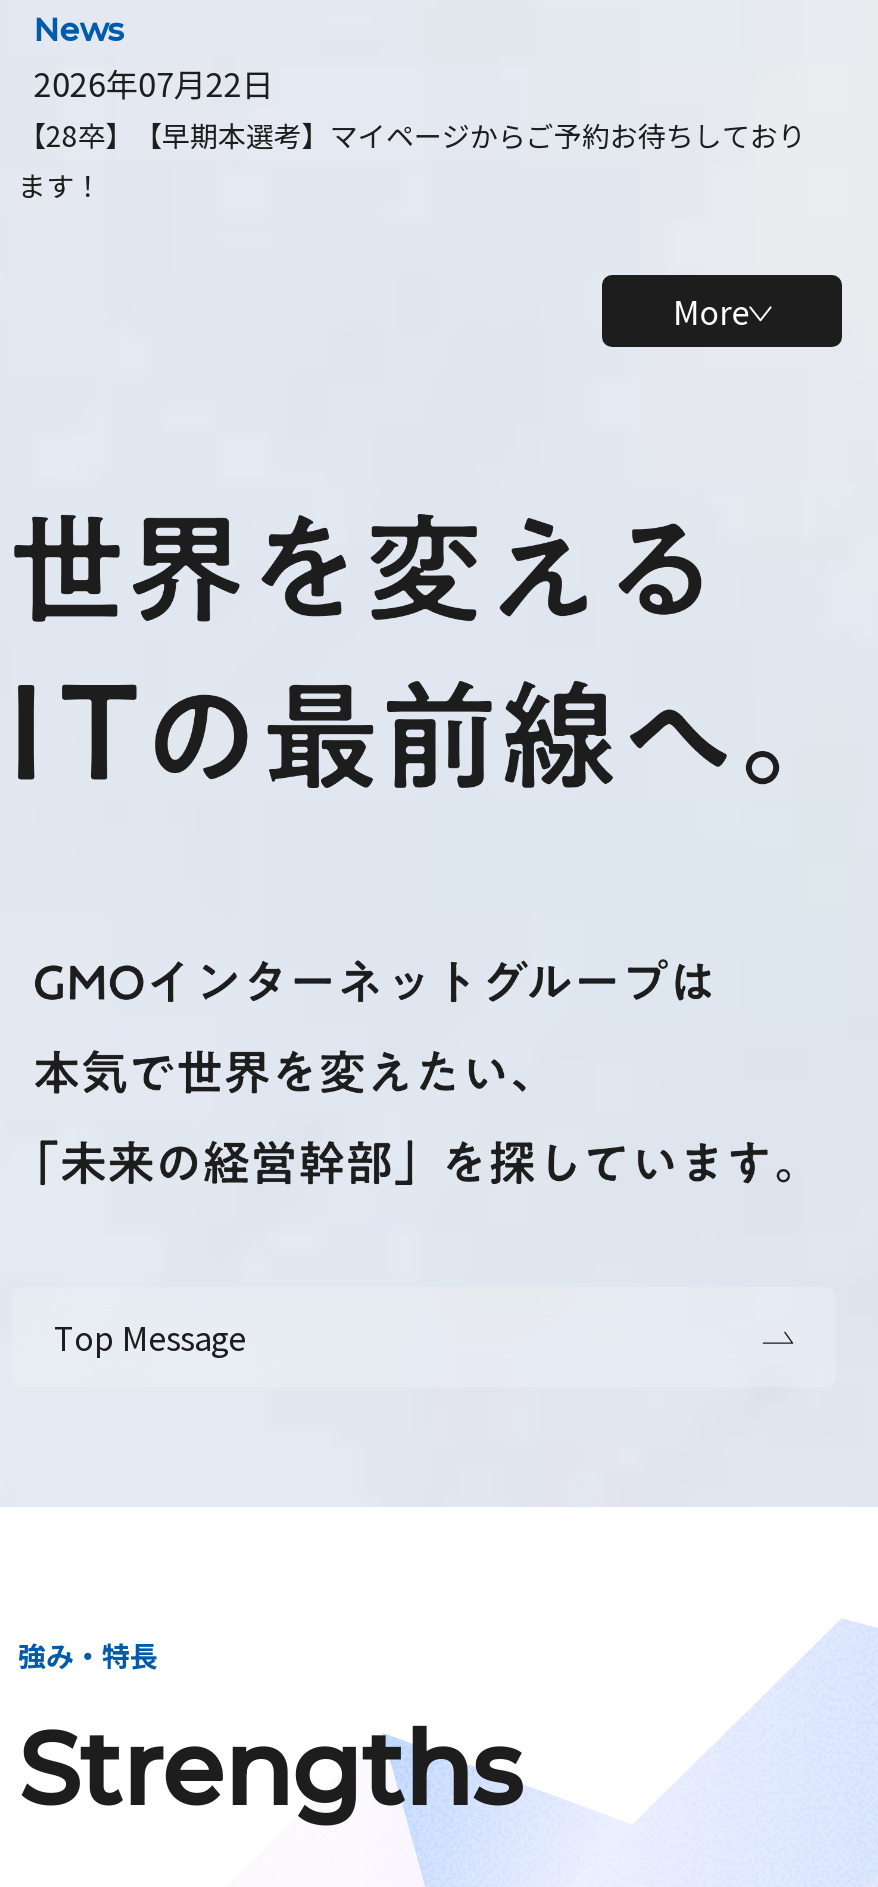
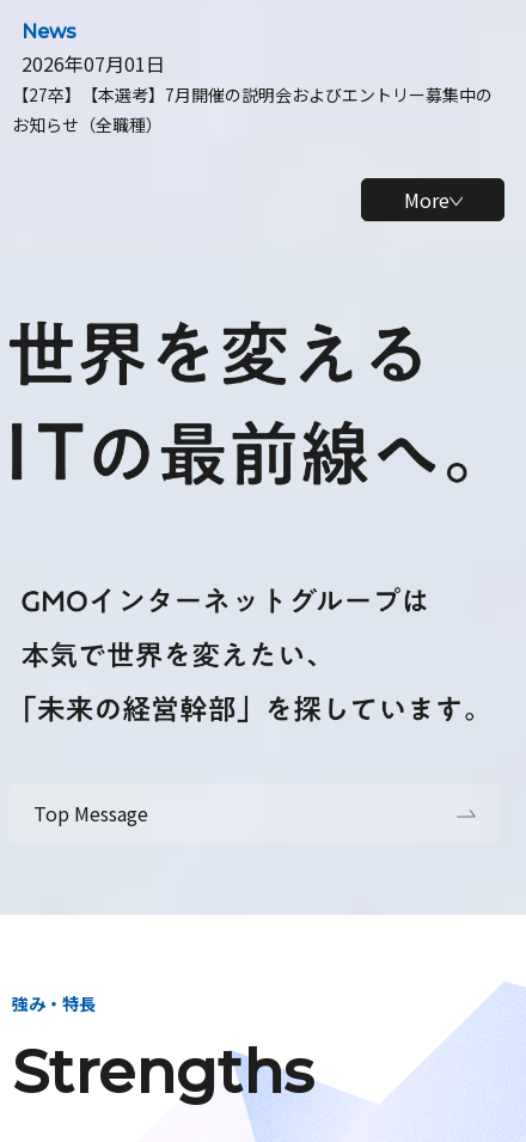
[18,59,806,205] 2026年07月22日 | 【28卒】【早期本選考】マイページからご予約お待ちしており | ます！ -> [12,49,492,136] 2026年07月01日 | 【27卒】【本選考】7月開催の説明会およびエントリー募集中の | お知らせ（全職種）

